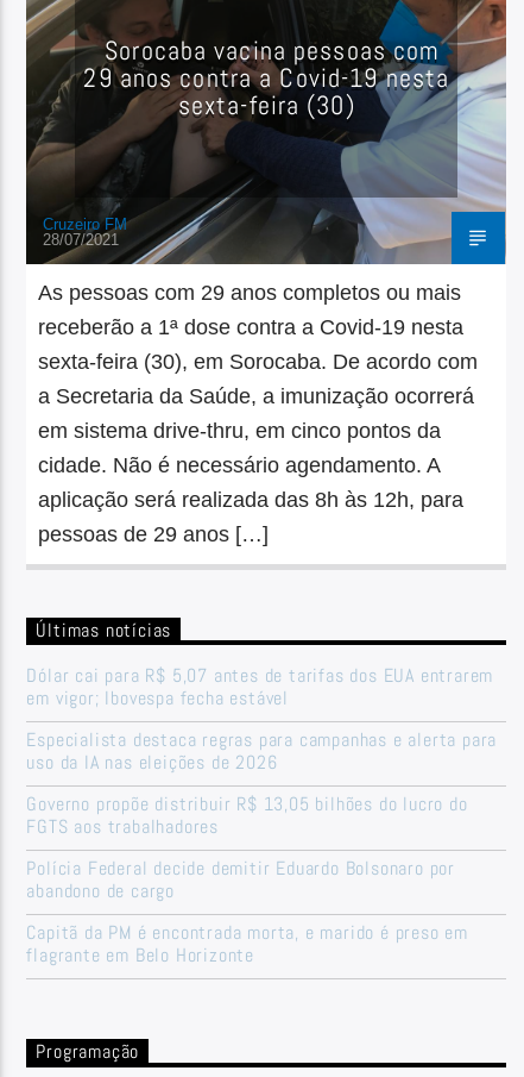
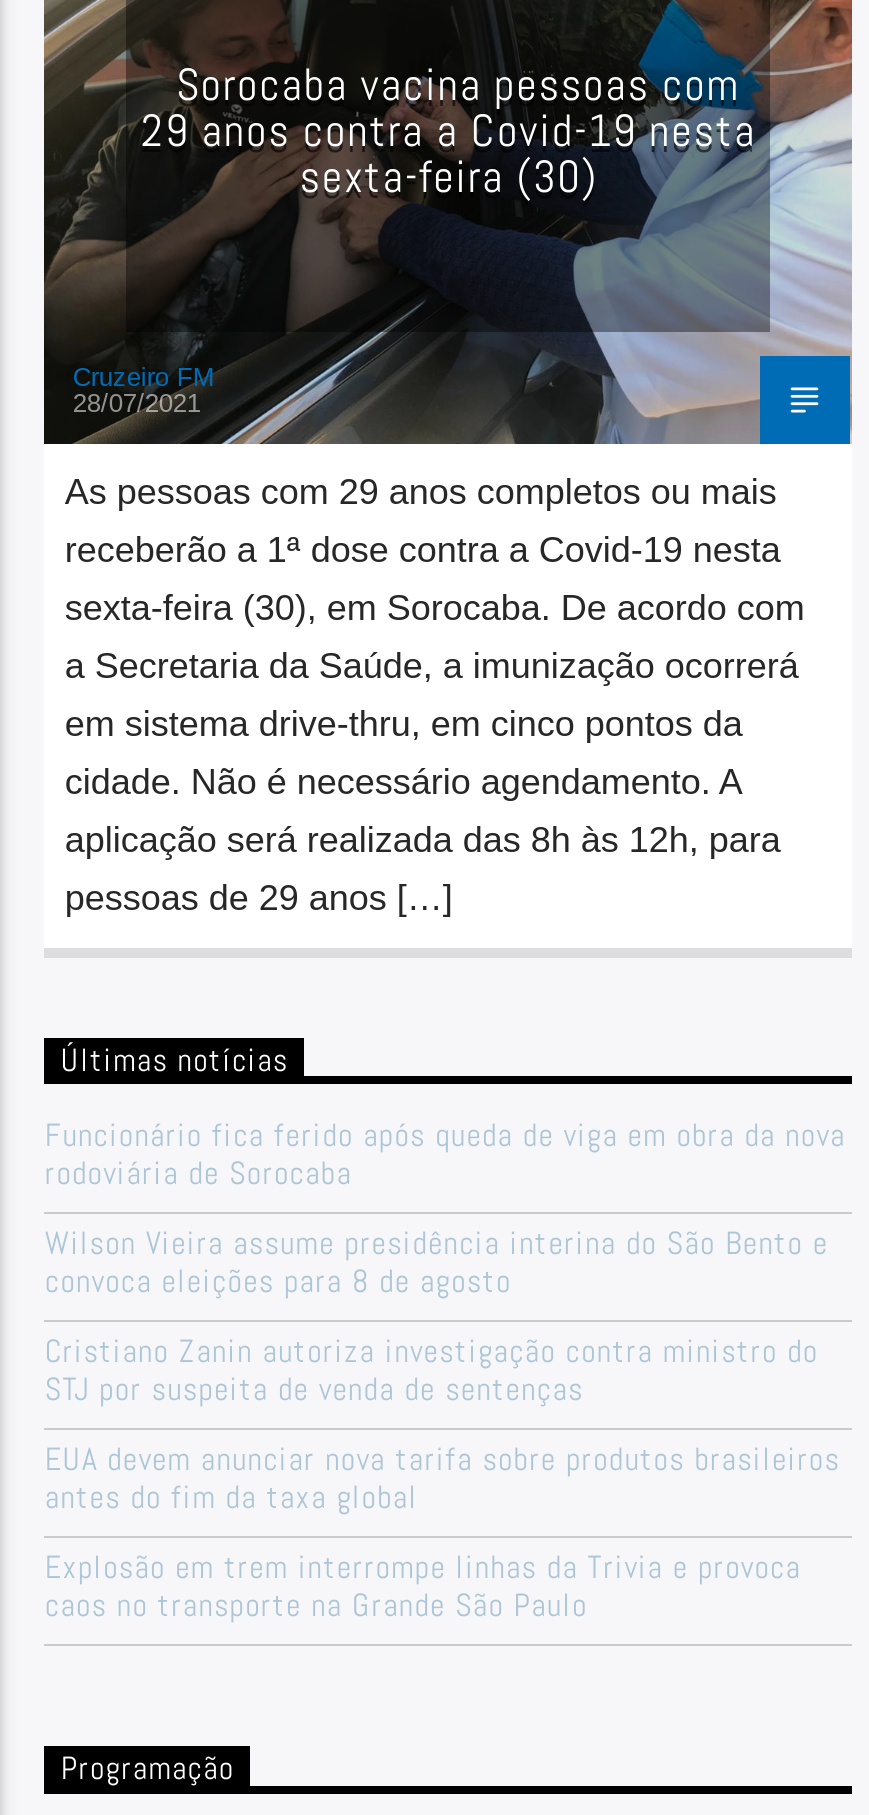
[27,663,493,711] Dólar cai para R$ 5,07 antes de tarifas dos EUA entrarem | em vigor; Ibovespa fecha estável -> [45,1115,846,1195] Funcionário fica ferido após queda de viga em obra da nova | rodoviária de Sorocaba
[27,728,497,775] Especialista destaca regras para campanhas e alerta para | uso da IA nas eleições de 2026 -> [45,1223,828,1303] Wilson Vieira assume presidência interina do São Bento e | convoca eleições para 8 de agosto
[27,792,468,840] Governo propõe distribuir R$ 13,05 bilhões do lucro do | FGTS aos trabalhadores -> [45,1331,818,1411] Cristiano Zanin autoriza investigação contra ministro do | STJ por suspeita de venda de sentenças
[27,856,455,904] Polícia Federal decide demitir Eduardo Bolsonaro por | abandono de cargo -> [45,1439,840,1519] EUA devem anunciar nova tarifa sobre produtos brasileiros | antes do fim da taxa global
[27,921,468,968] Capitã da PM é encontrada morta, e marido é preso em | flagrante em Belo Horizonte -> [45,1547,801,1627] Explosão em trem interrompe linhas da Trivia e provoca | caos no transporte na Grande São Paulo

